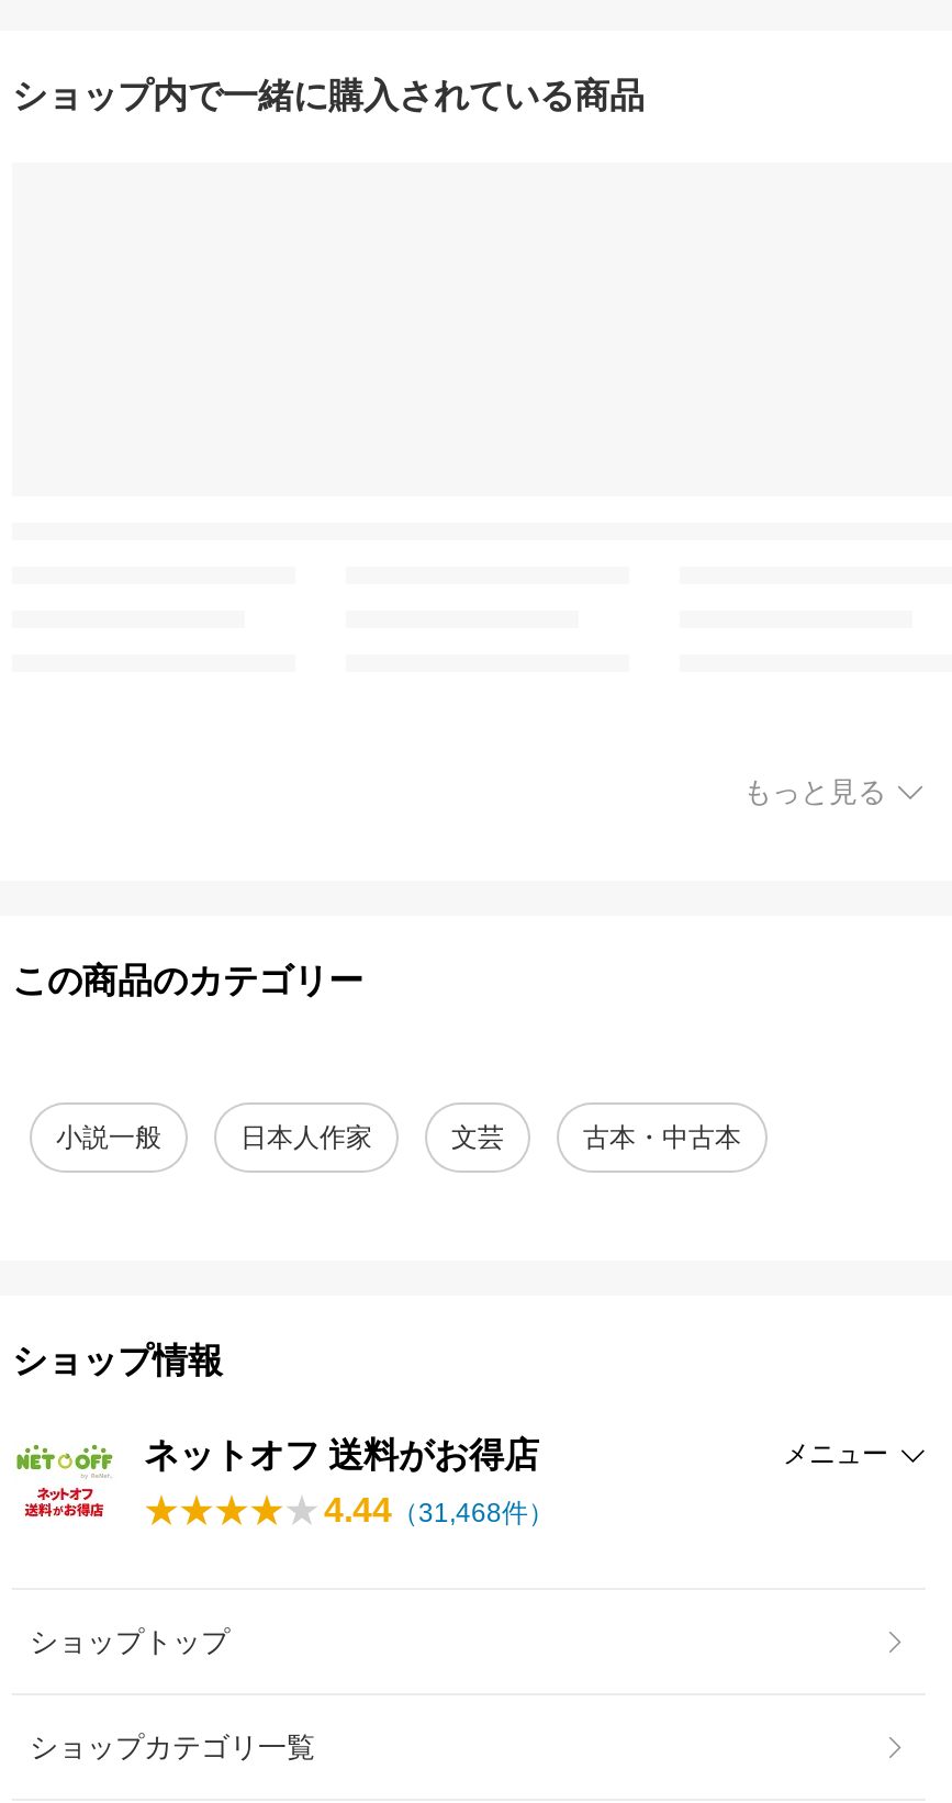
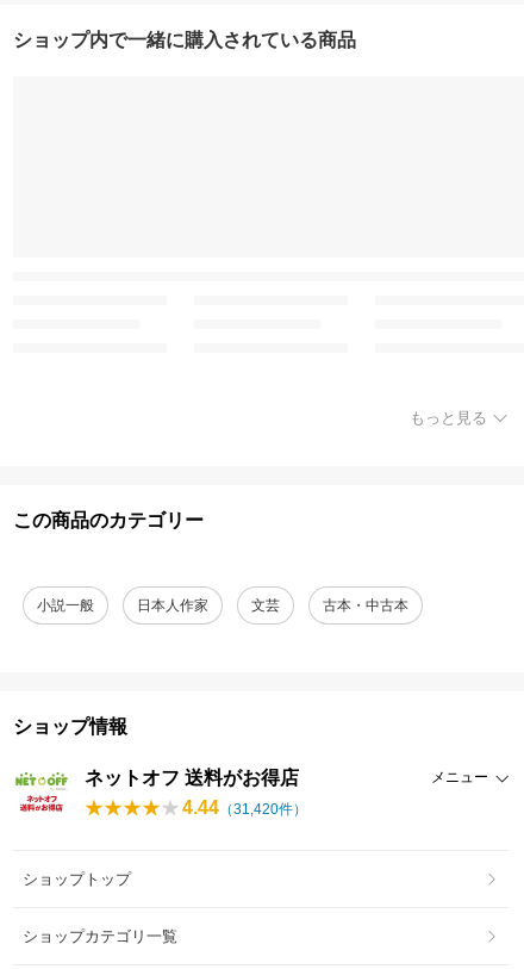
[324,1491,555,1528] 4.44（31,468件） -> [182,797,307,818] 4.44（31,420件）

